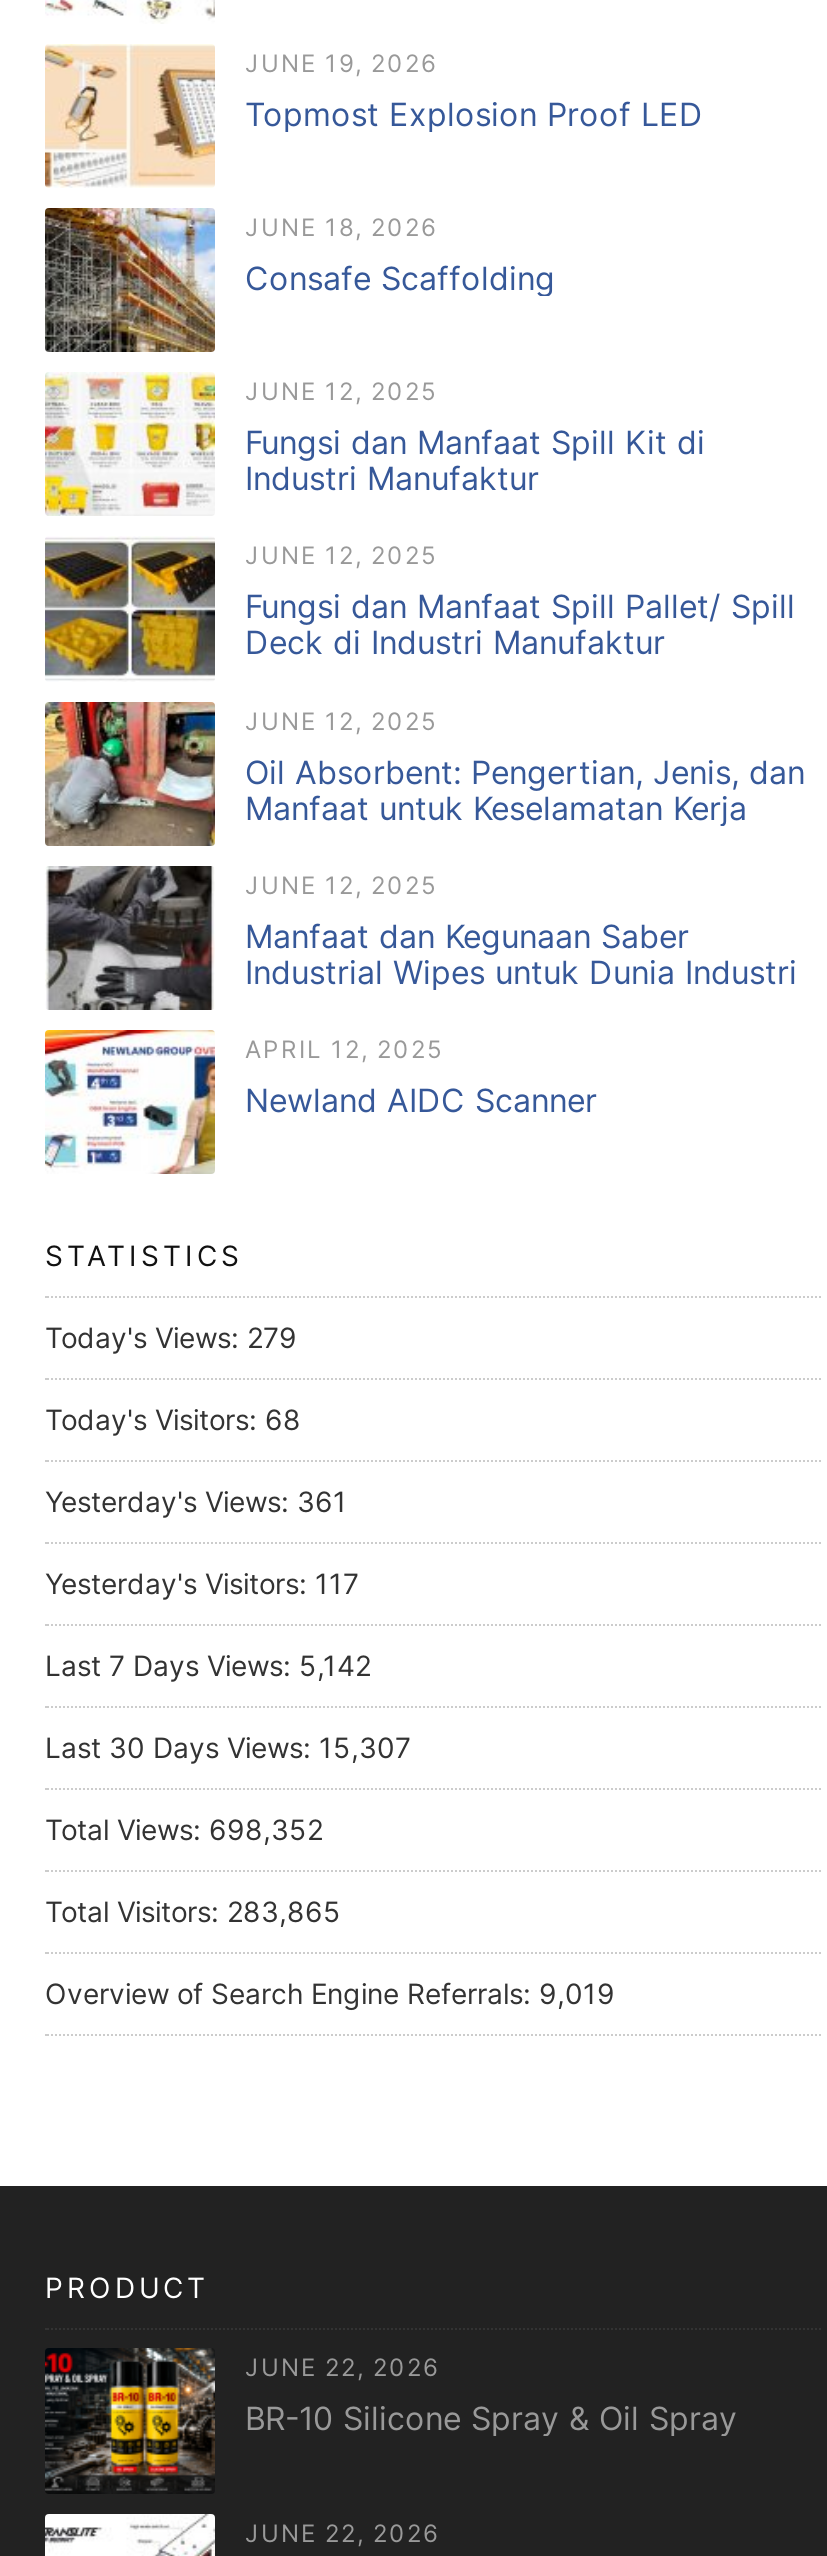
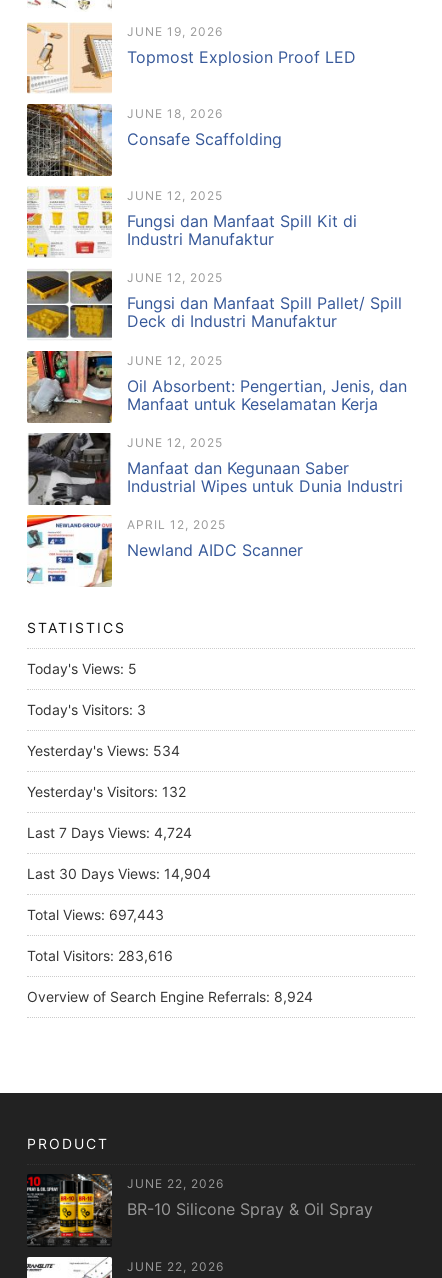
[45,1321,297,1355] Today's Views: 279 -> [27,660,137,677] Today's Views: 5
[45,1403,301,1437] Today's Visitors: 68 -> [27,701,146,718] Today's Visitors: 3
[45,1485,347,1519] Yesterday's Views: 361 -> [27,742,180,759] Yesterday's Views: 534
[45,1567,359,1601] Yesterday's Visitors: 117 -> [27,783,186,800] Yesterday's Visitors: 132
[45,1649,371,1683] Last 7 Days Views: 5,142 -> [27,824,192,841] Last 7 Days Views: 4,724
[45,1731,411,1765] Last 30 Days Views: 15,307 -> [27,865,211,882] Last 30 Days Views: 14,904
[45,1813,323,1847] Total Views: 698,352 -> [27,906,164,923] Total Views: 697,443
[45,1895,341,1929] Total Visitors: 283,865 -> [27,947,173,964] Total Visitors: 283,616
[45,1977,615,2011] Overview of Search Engine Referrals: 9,019 -> [27,988,313,1005] Overview of Search Engine Referrals: 8,924

